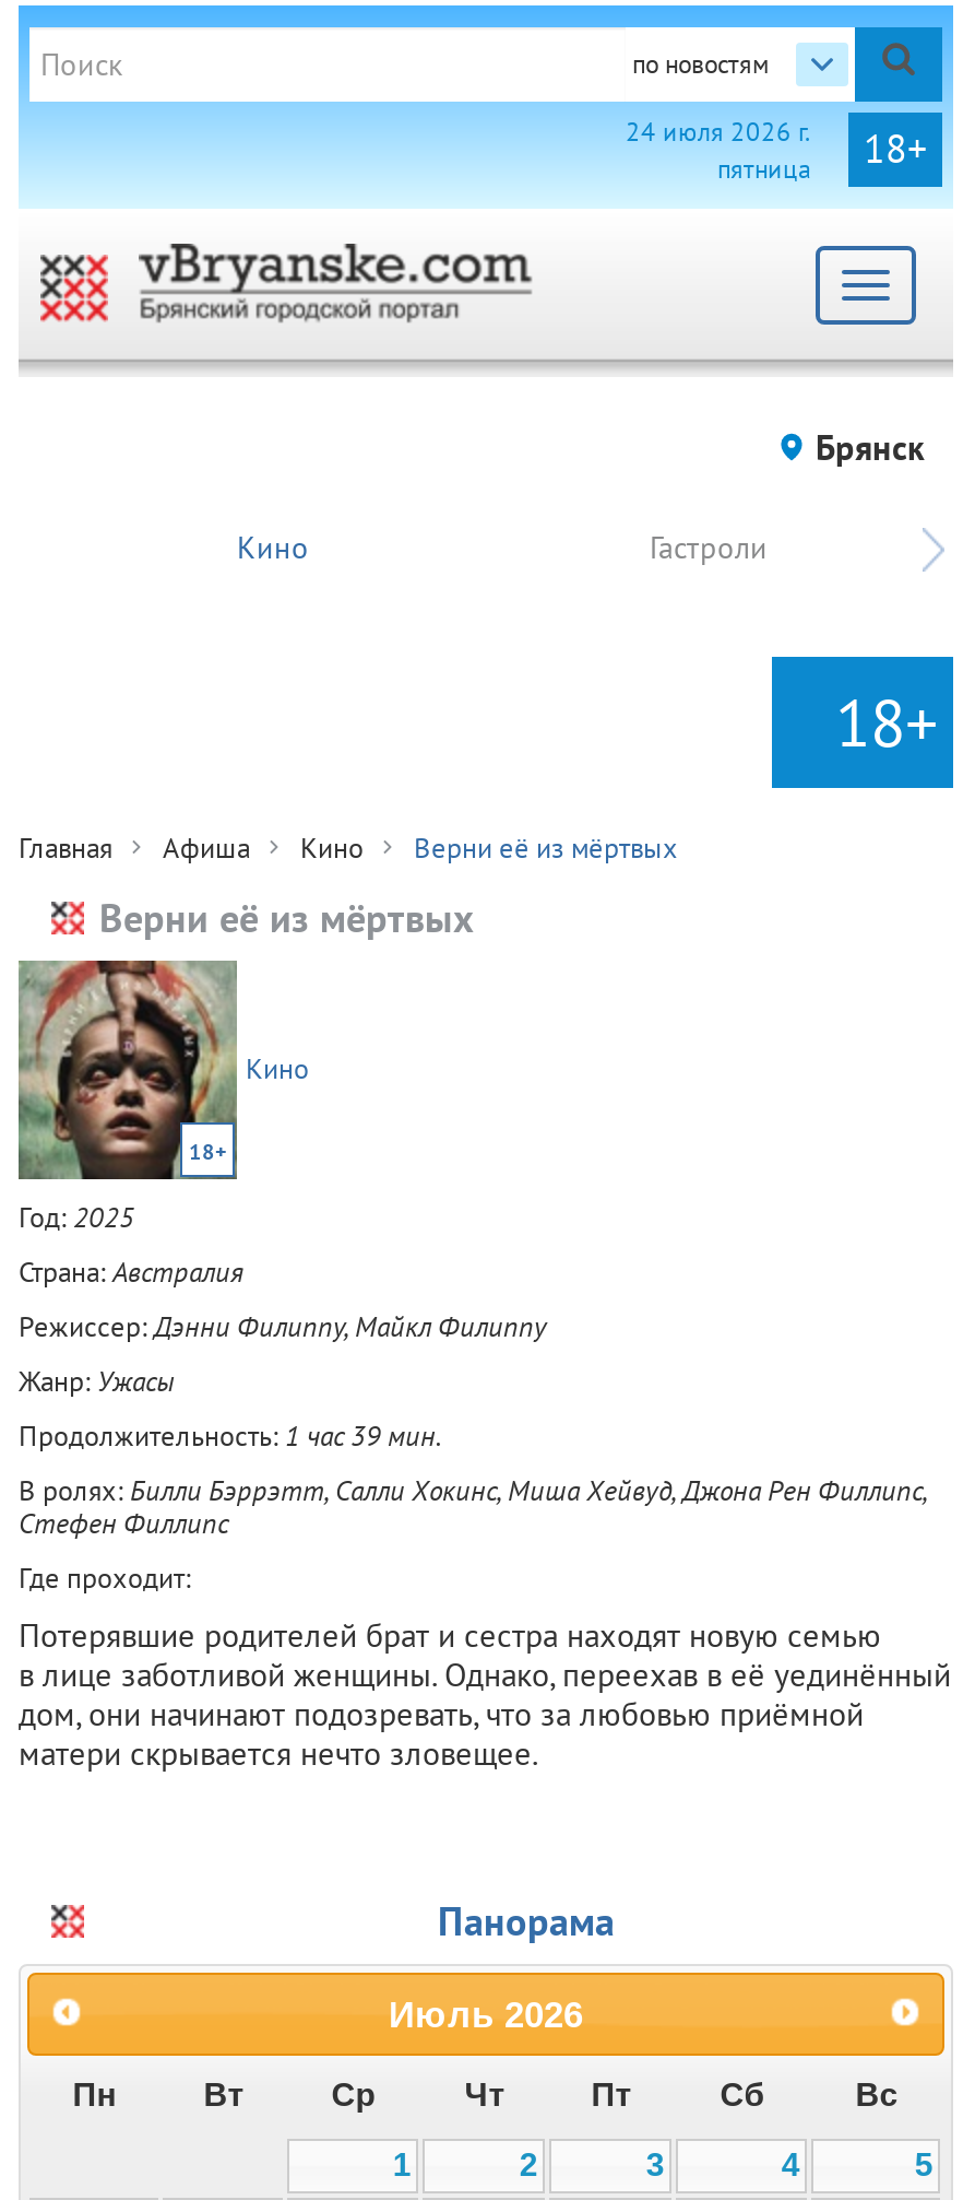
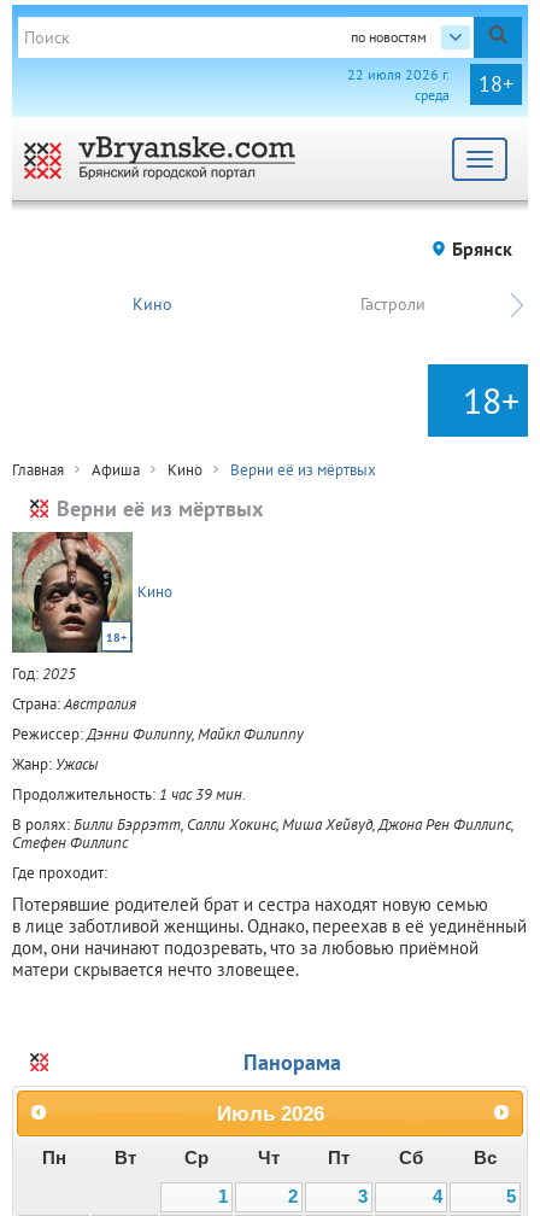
[626,115,811,184] 24 июля 2026 г. | пятница -> [347,65,450,104] 22 июля 2026 г. | среда

